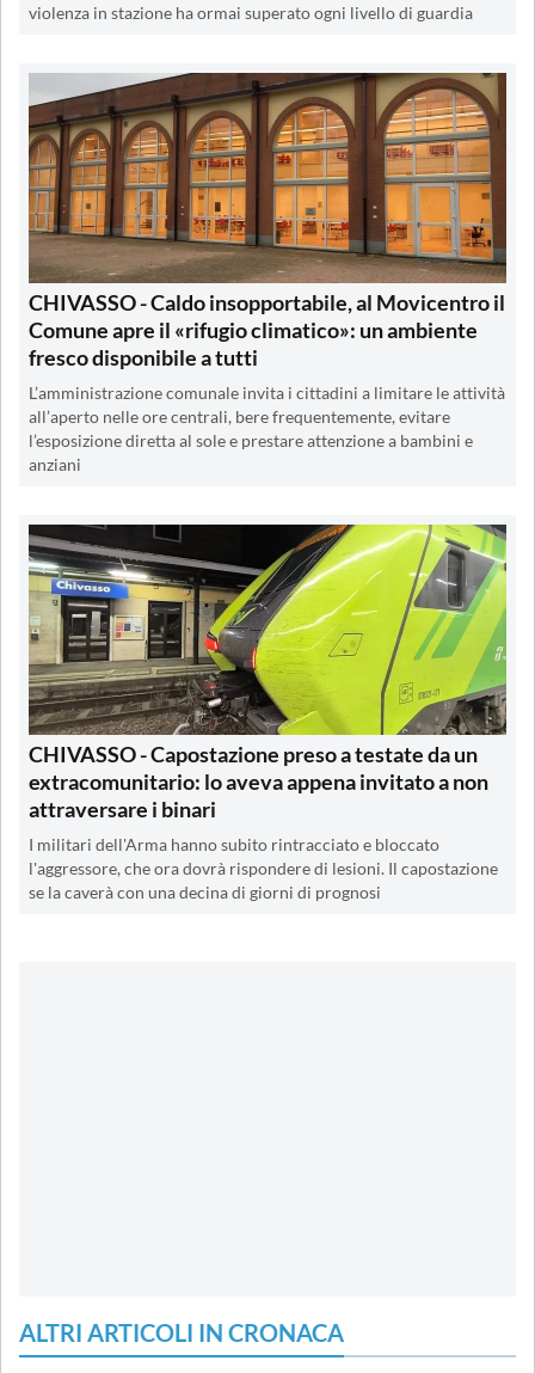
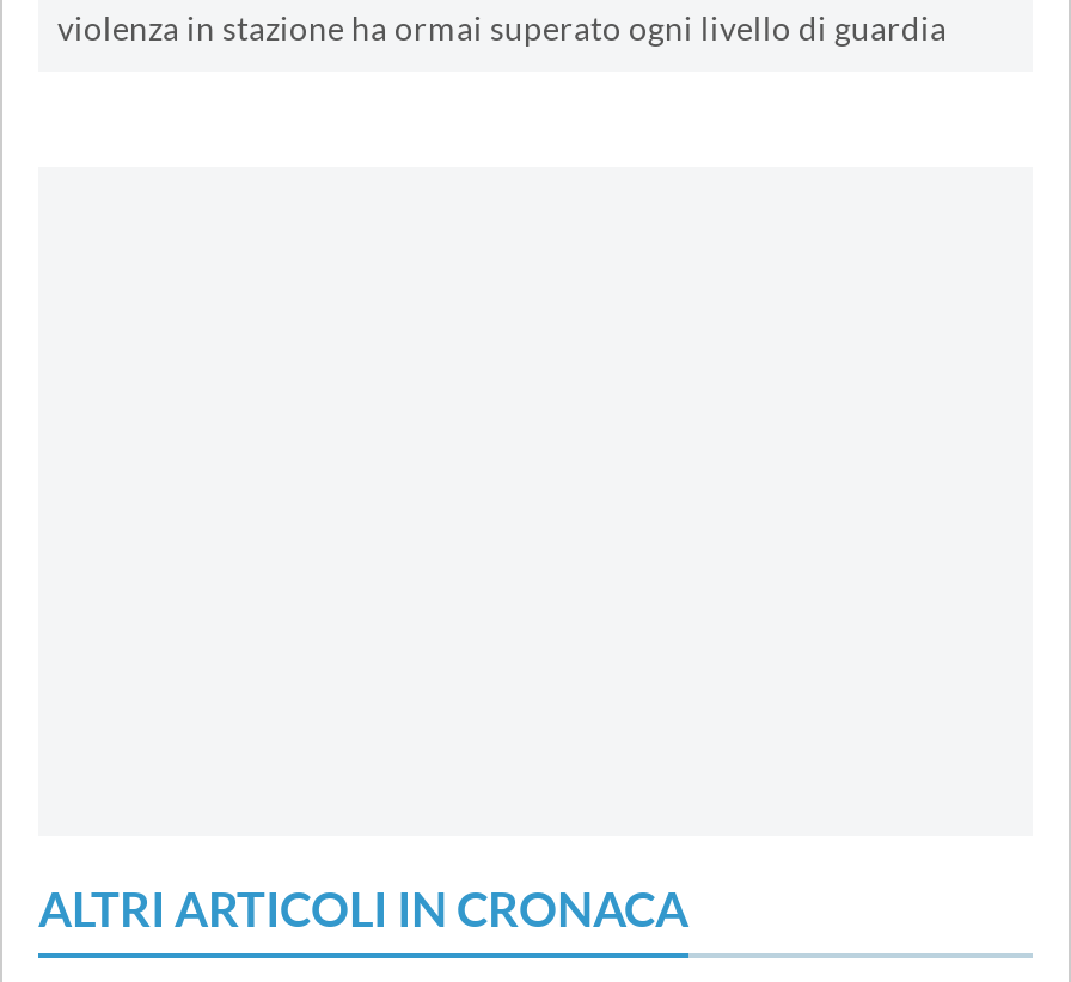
[27,72,508,474] [image] | CHIVASSO - Caldo insopportabile, al Movicentro il | Comune apre il «rifugio climatico»: un ambiente | fresco disponibile a tutti | L’amministrazione comunale invita i cittadini a limitare le attività | all’aperto nelle ore centrali, bere frequentemente, evitare | l’esposizione diretta al sole e prestare attenzione a bambini e | anziani -> none
[27,523,508,902] [image] | CHIVASSO - Capostazione preso a testate da un | extracomunitario: lo aveva appena invitato a non | attraversare i binari | I militari dell'Arma hanno subito rintracciato e bloccato | l'aggressore, che ora dovrà rispondere di lesioni. Il capostazione | se la caverà con una decina di giorni di prognosi -> none

